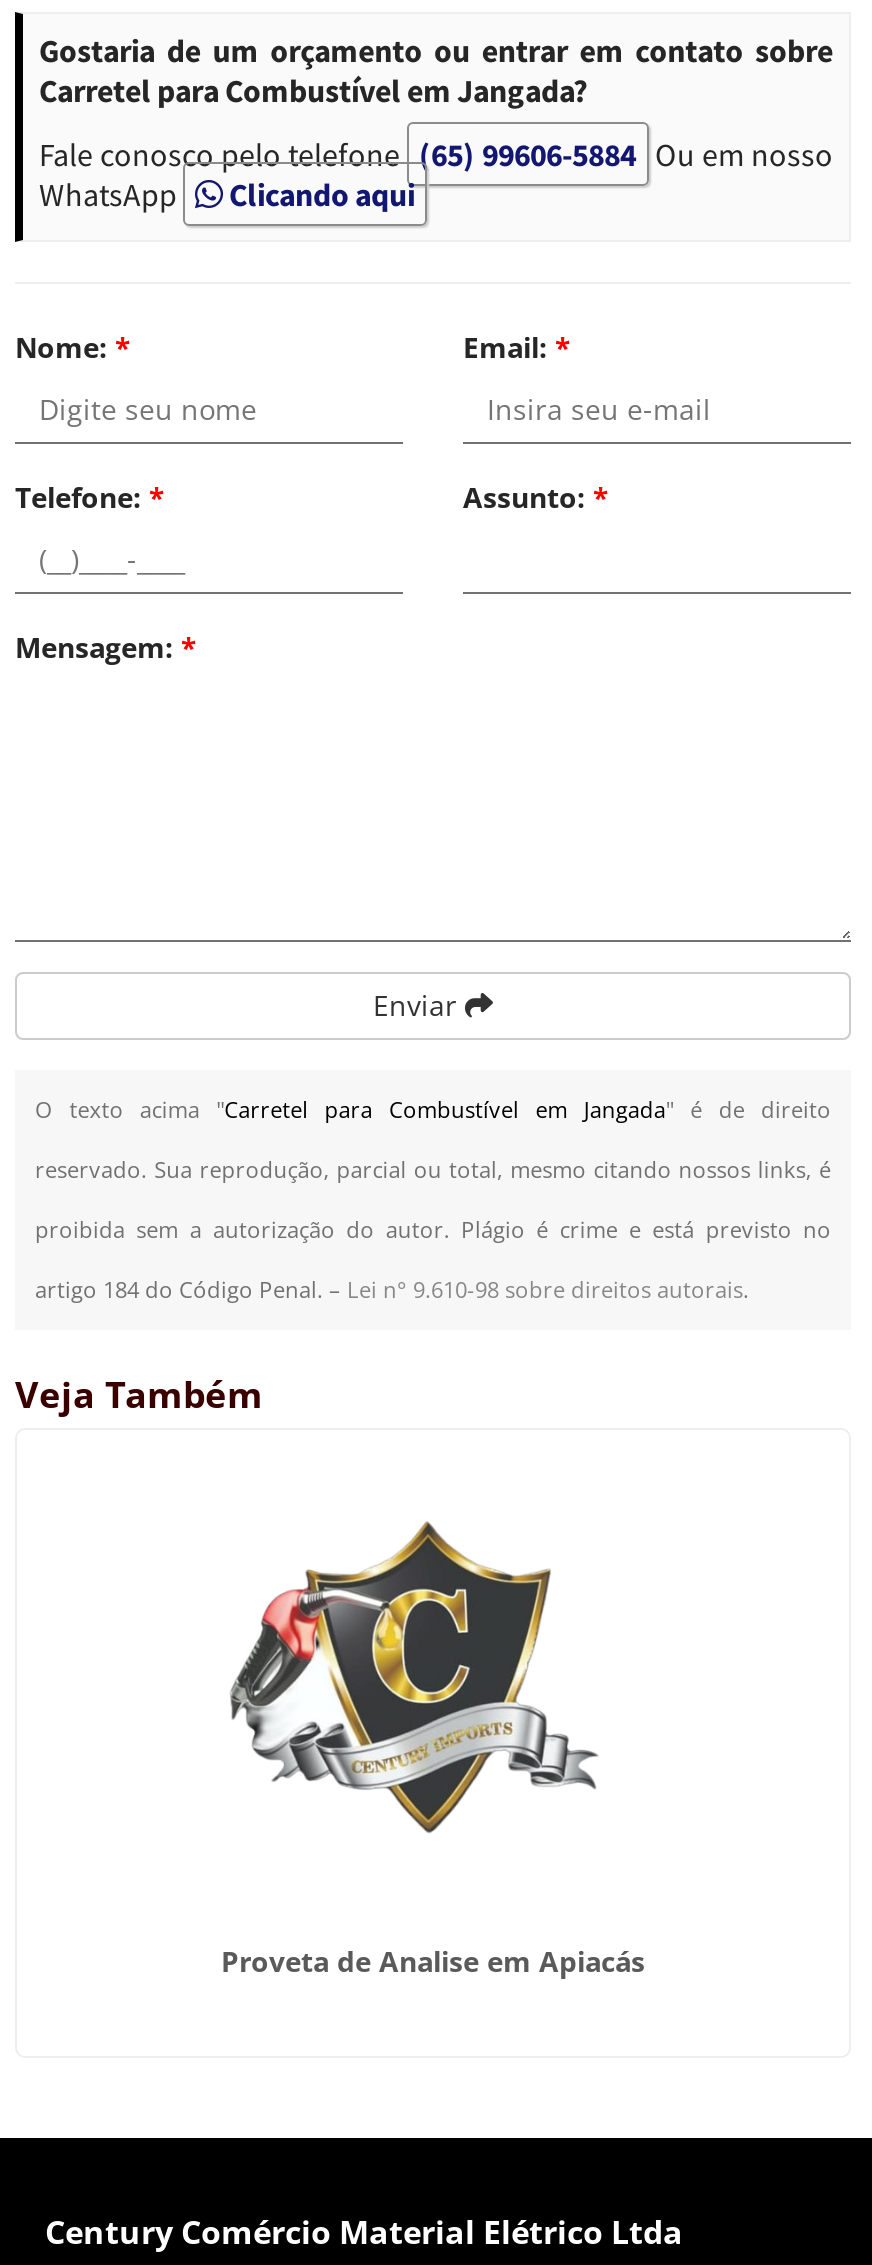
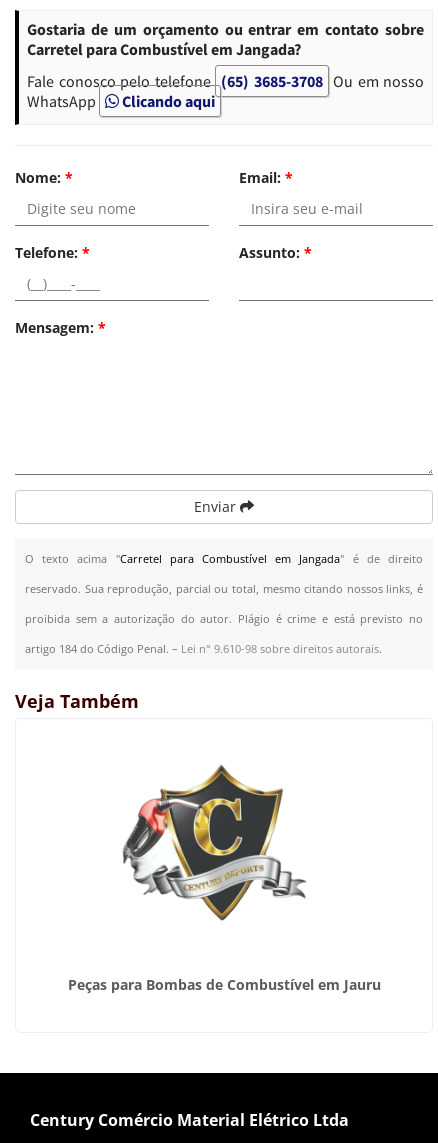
[39,133,833,173] Fale conosco pelo telefone (65) 99606-5884 Ou em nosso -> [27,71,424,91] Fale conosco pelo telefone (65) 3685-3708 Ou em nosso
[221,1941,645,1979] Proveta de Analise em Apiacás -> [67,975,380,994] Peças para Bombas de Combustível em Jauru

